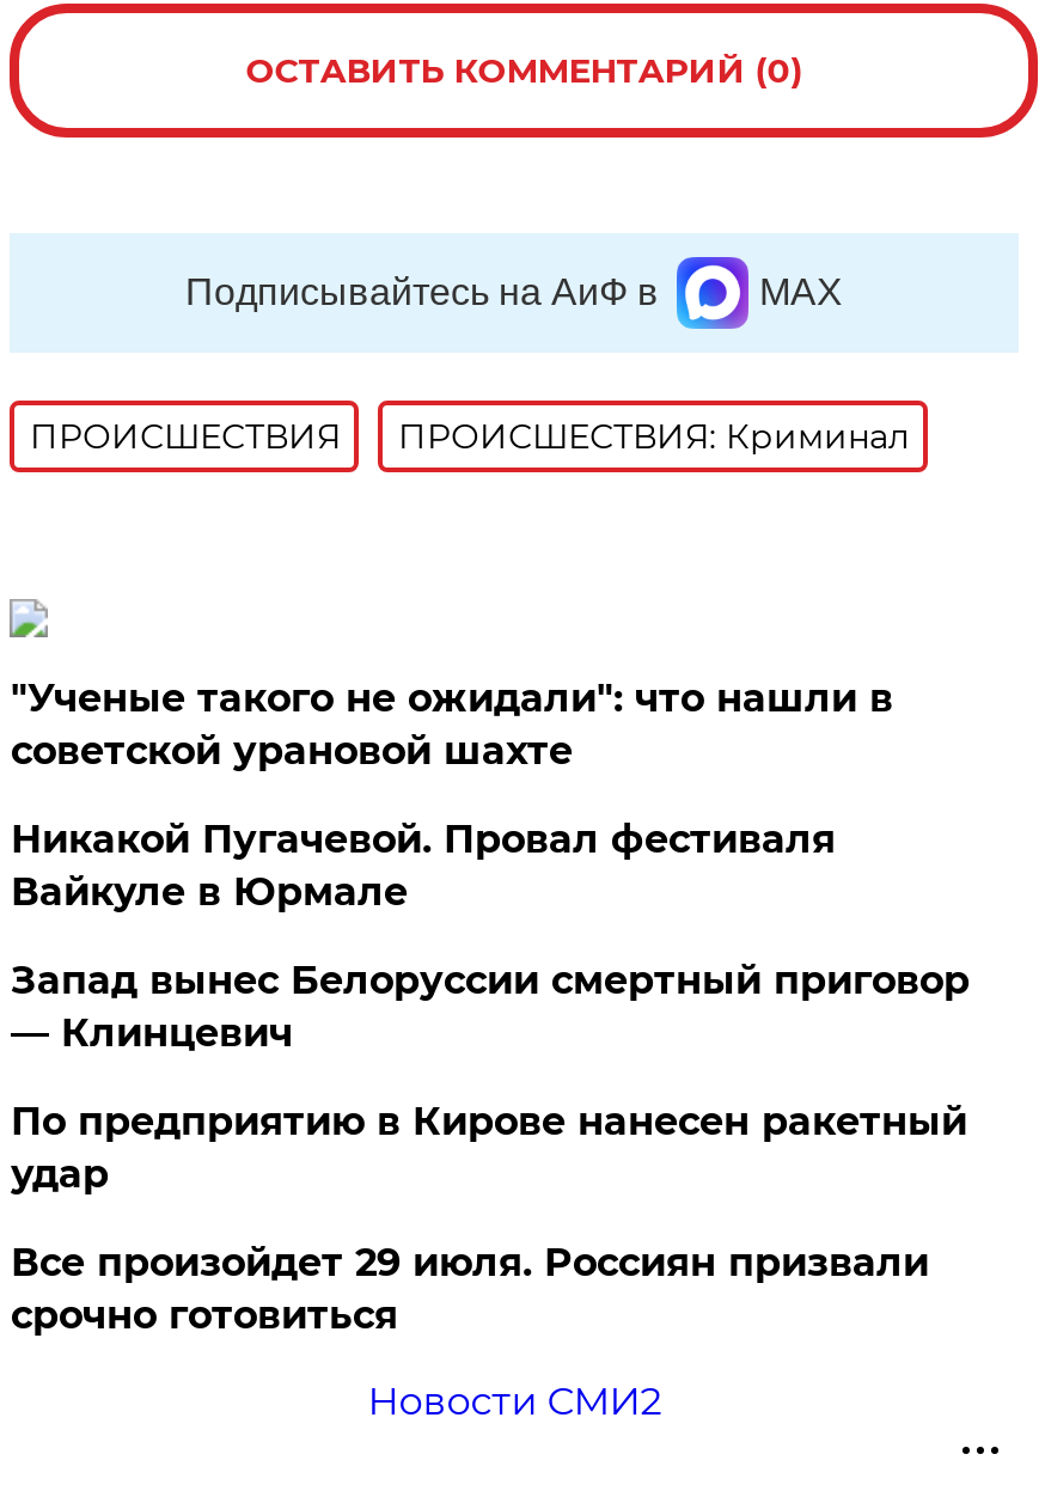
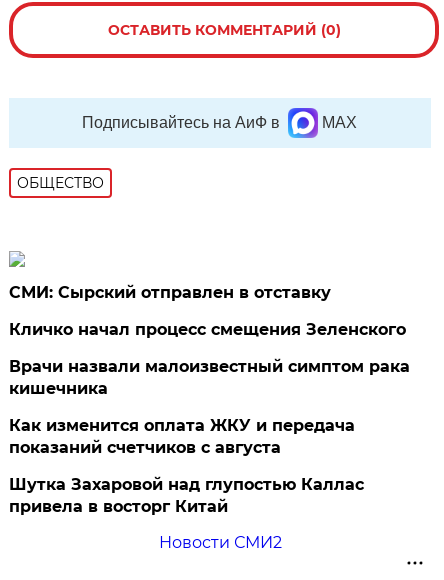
[30,415,910,458] ПРОИСШЕСТВИЯ | ПРОИСШЕСТВИЯ: Криминал -> [17,174,104,192] ОБЩЕСТВО
[11,675,893,773] "Ученые такого не ожидали": что нашли в | советской урановой шахте -> [9,283,331,302] СМИ: Сырский отправлен в отставку
[11,816,836,914] Никакой Пугачевой. Провал фестиваля | Вайкуле в Юрмале -> [9,320,406,339] Кличко начал процесс смещения Зеленского
[11,958,969,1056] Запад вынес Белоруссии смертный приговор | — Клинцевич -> [9,357,410,398] Врачи назвали малоизвестный симптом рака | кишечника
[11,1099,967,1197] По предприятию в Кирове нанесен ракетный | удар -> [9,416,355,457] Как изменится оплата ЖКУ и передача | показаний счетчиков с августа
[11,1240,929,1338] Все произойдет 29 июля. Россиян призвали | срочно готовиться -> [9,475,364,516] Шутка Захаровой над глупостью Каллас | привела в восторг Китай

